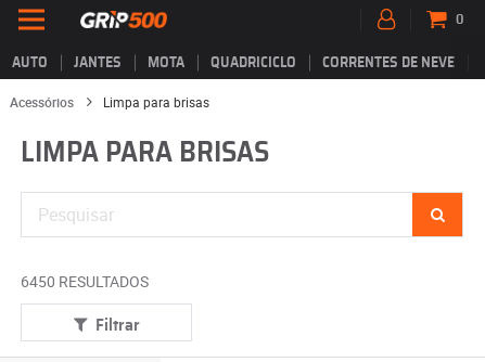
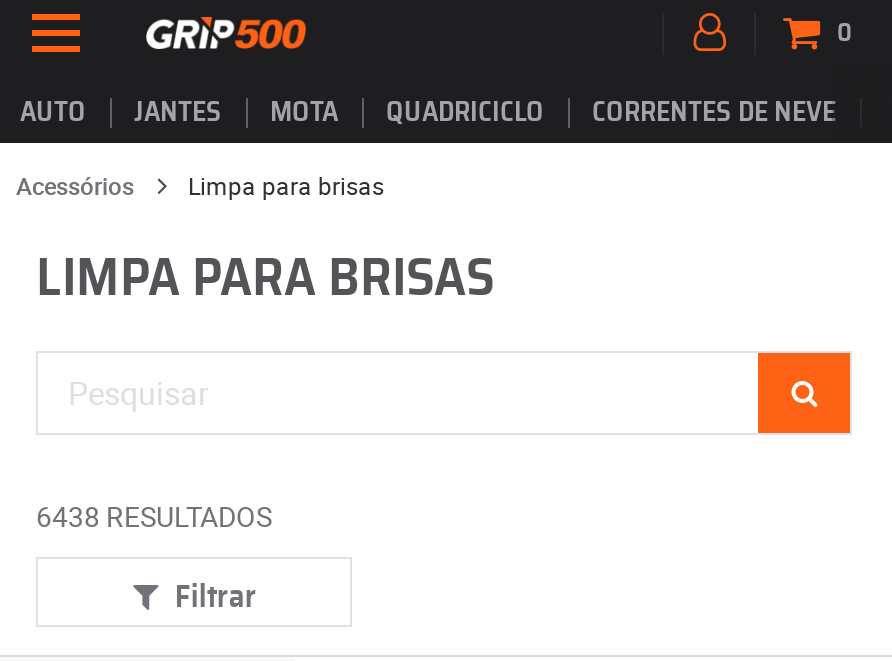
[21,271,149,292] 6450 RESULTADOS -> [36,497,272,535] 6438 RESULTADOS

